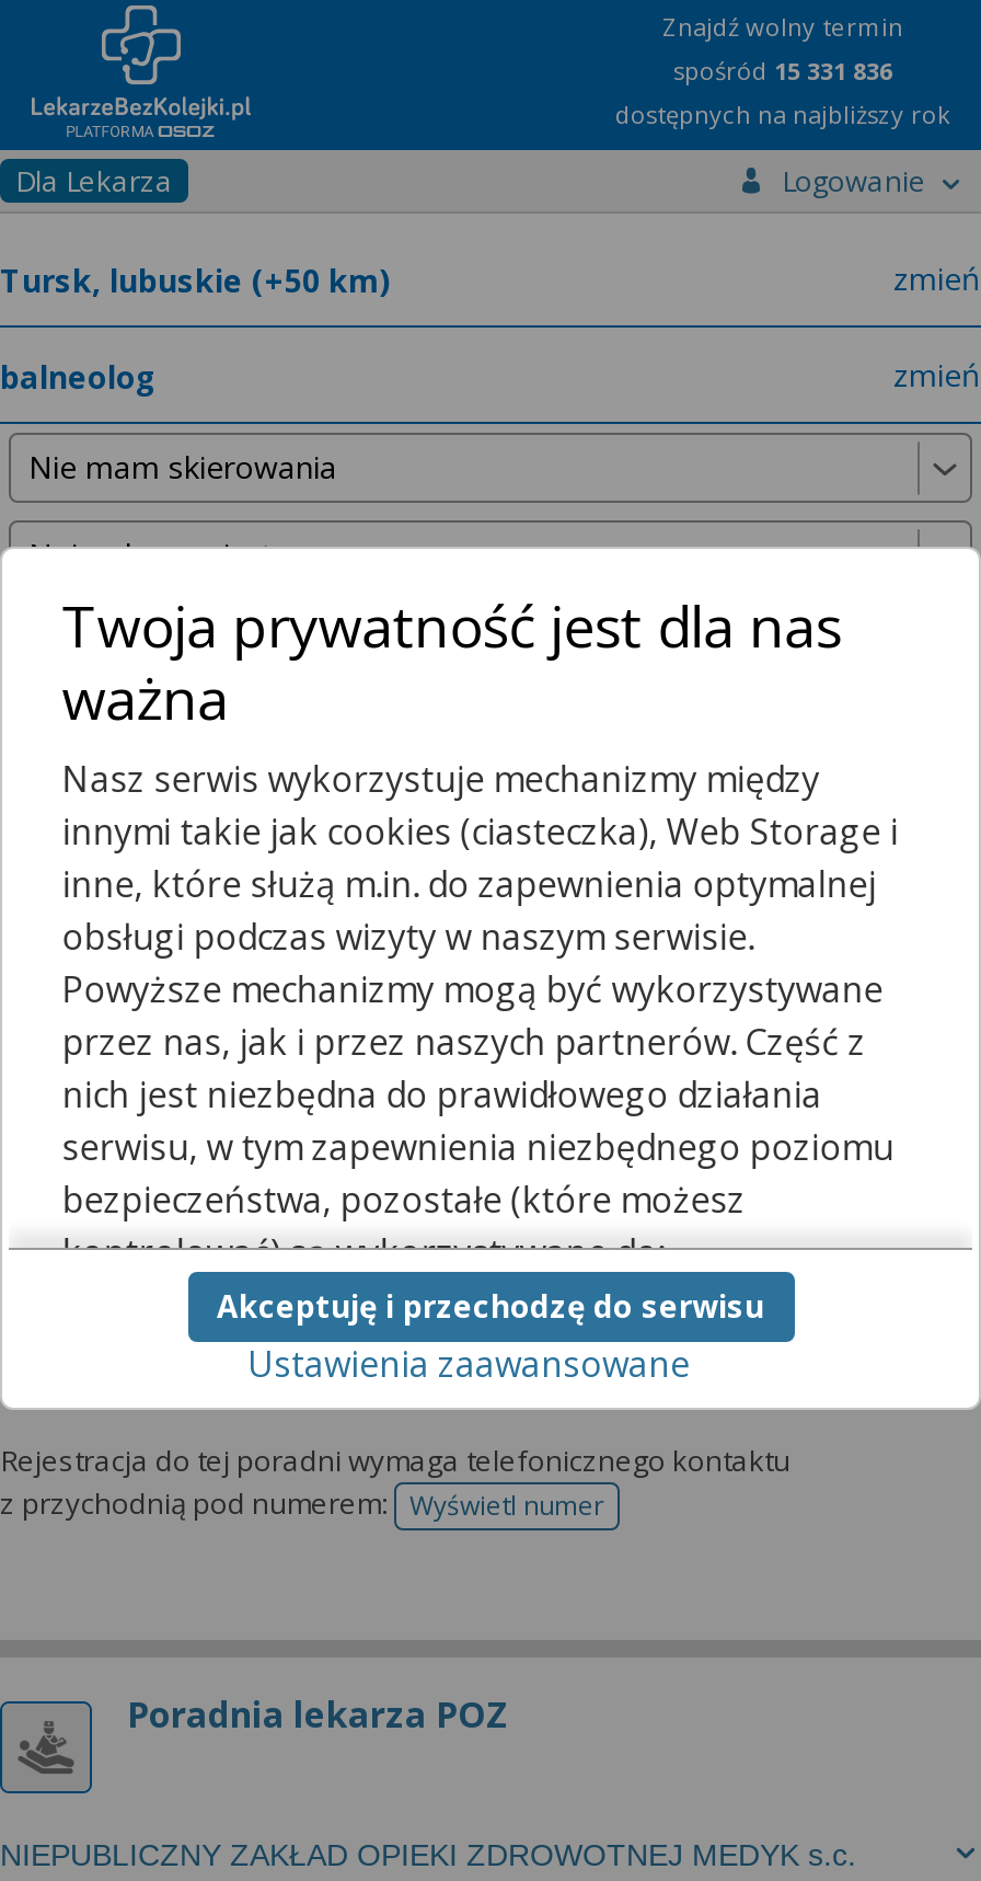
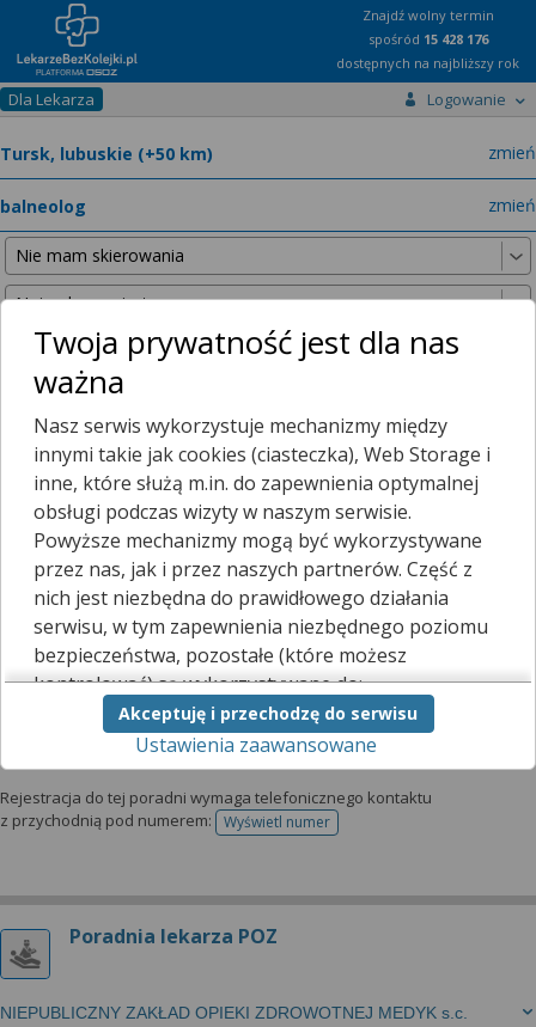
[673,54,892,87] spośród 15 331 836 -> [368,30,488,48] spośród 15 428 176

